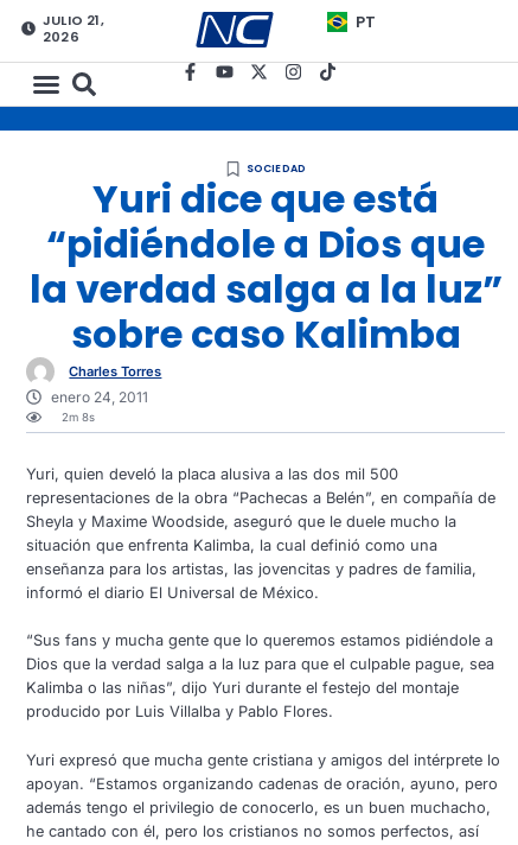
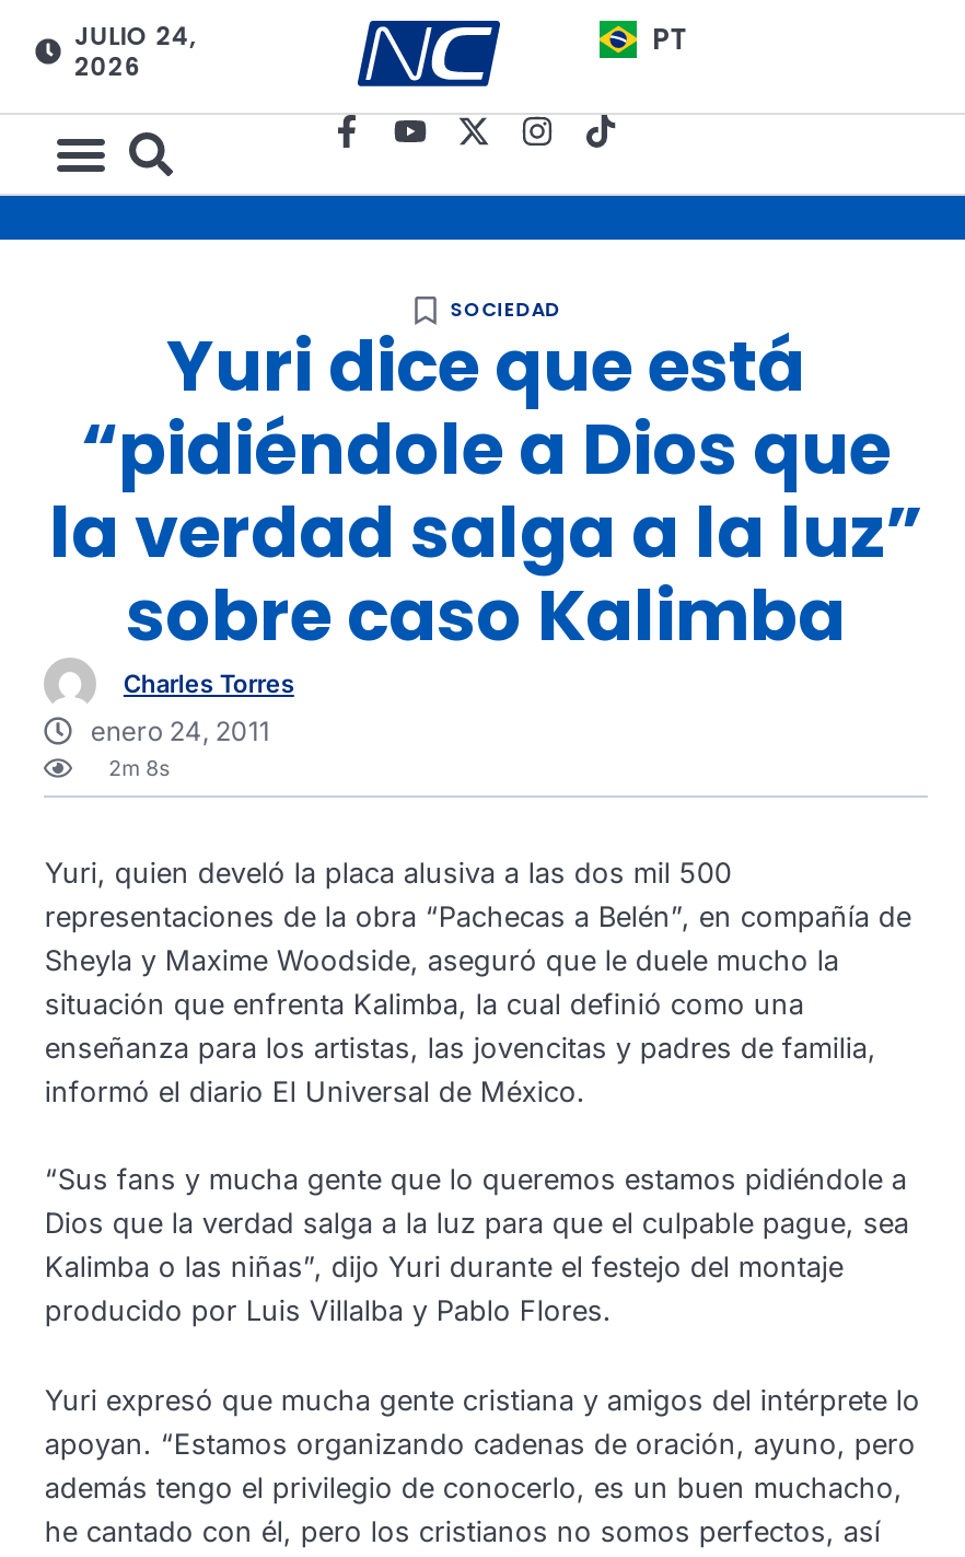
[43,11,104,30] JULIO 21, -> [74,19,197,54] JULIO 24,

